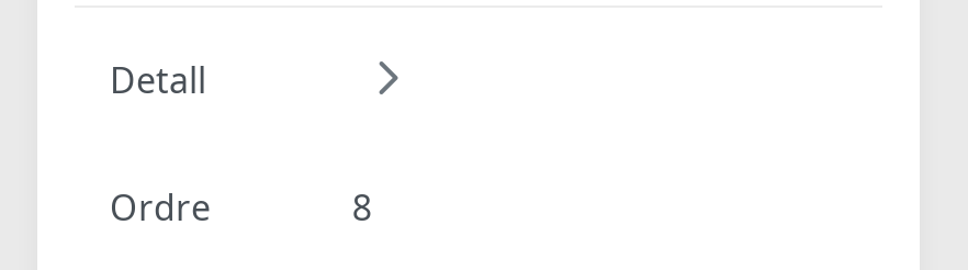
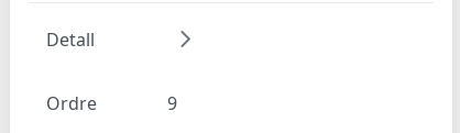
[352,183,372,232] 8 -> [168,91,178,115] 9

